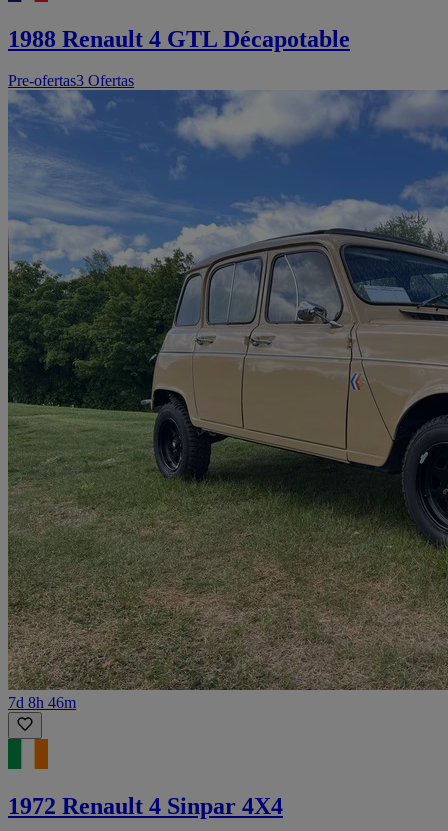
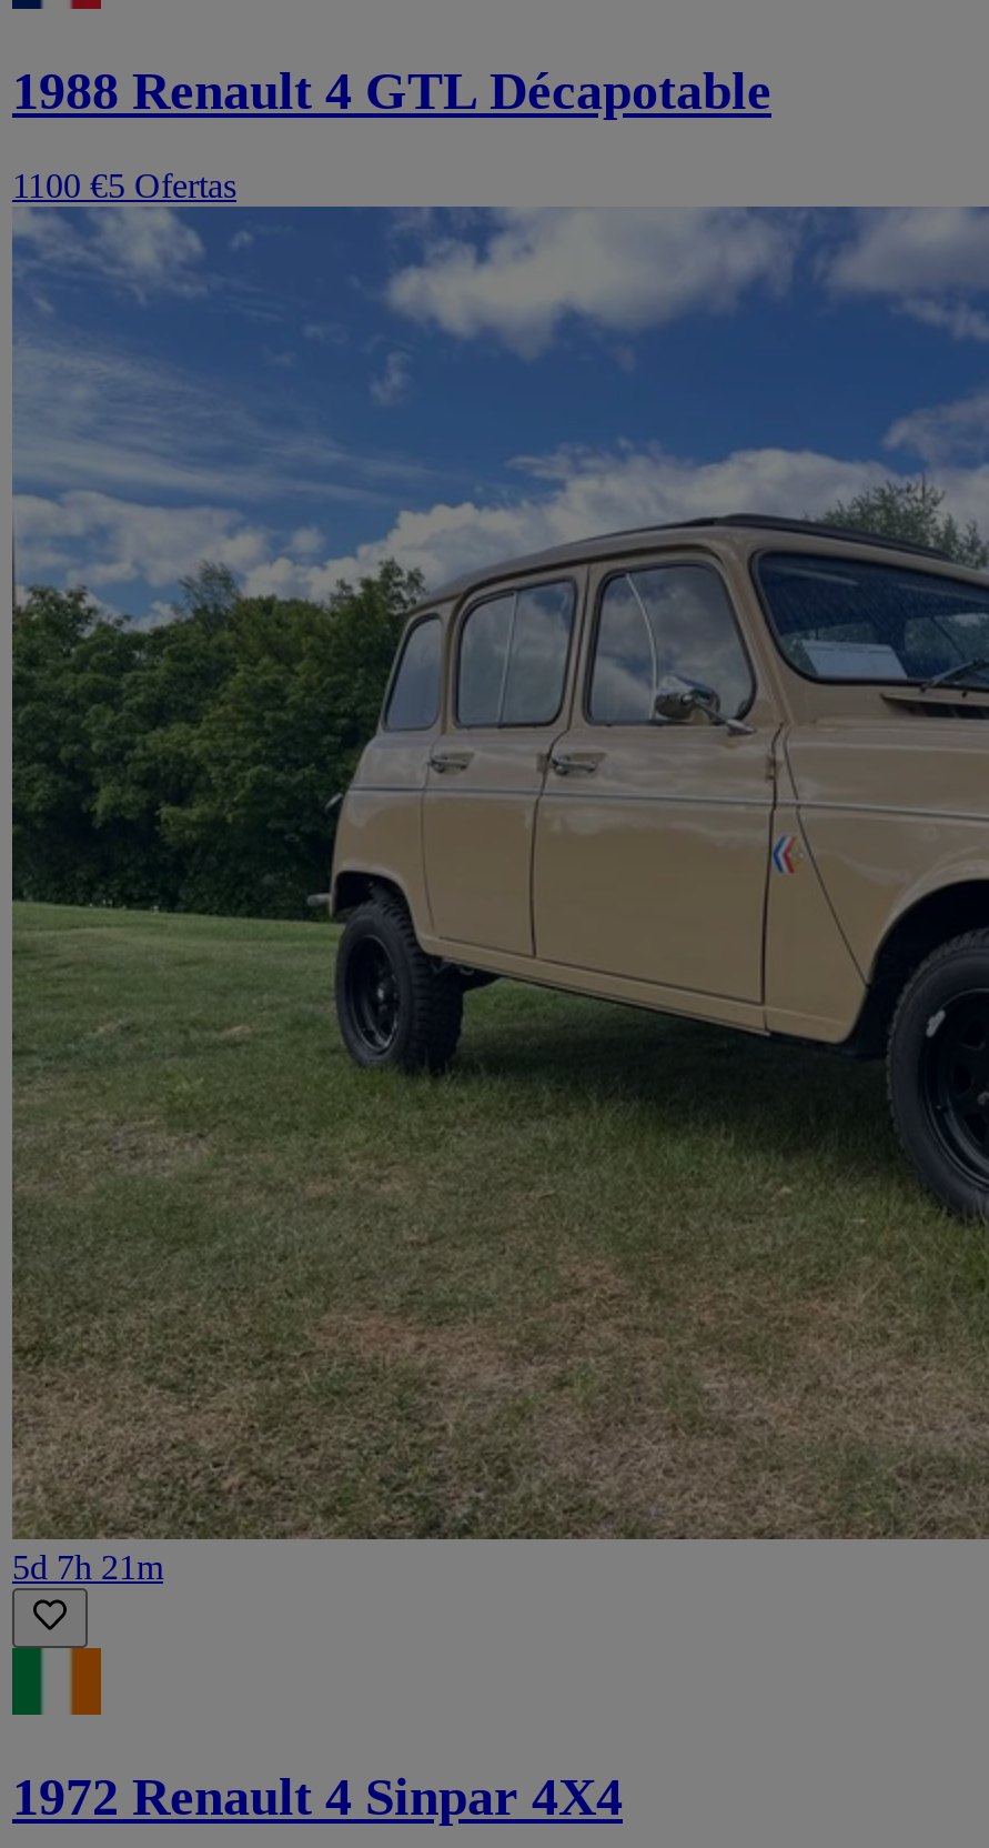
[8,72,134,89] Pre-ofertas3 Ofertas -> [12,165,236,203] 1100 €5 Ofertas
[8,694,76,711] 7d 8h 46m -> [12,1547,163,1585] 5d 7h 21m

